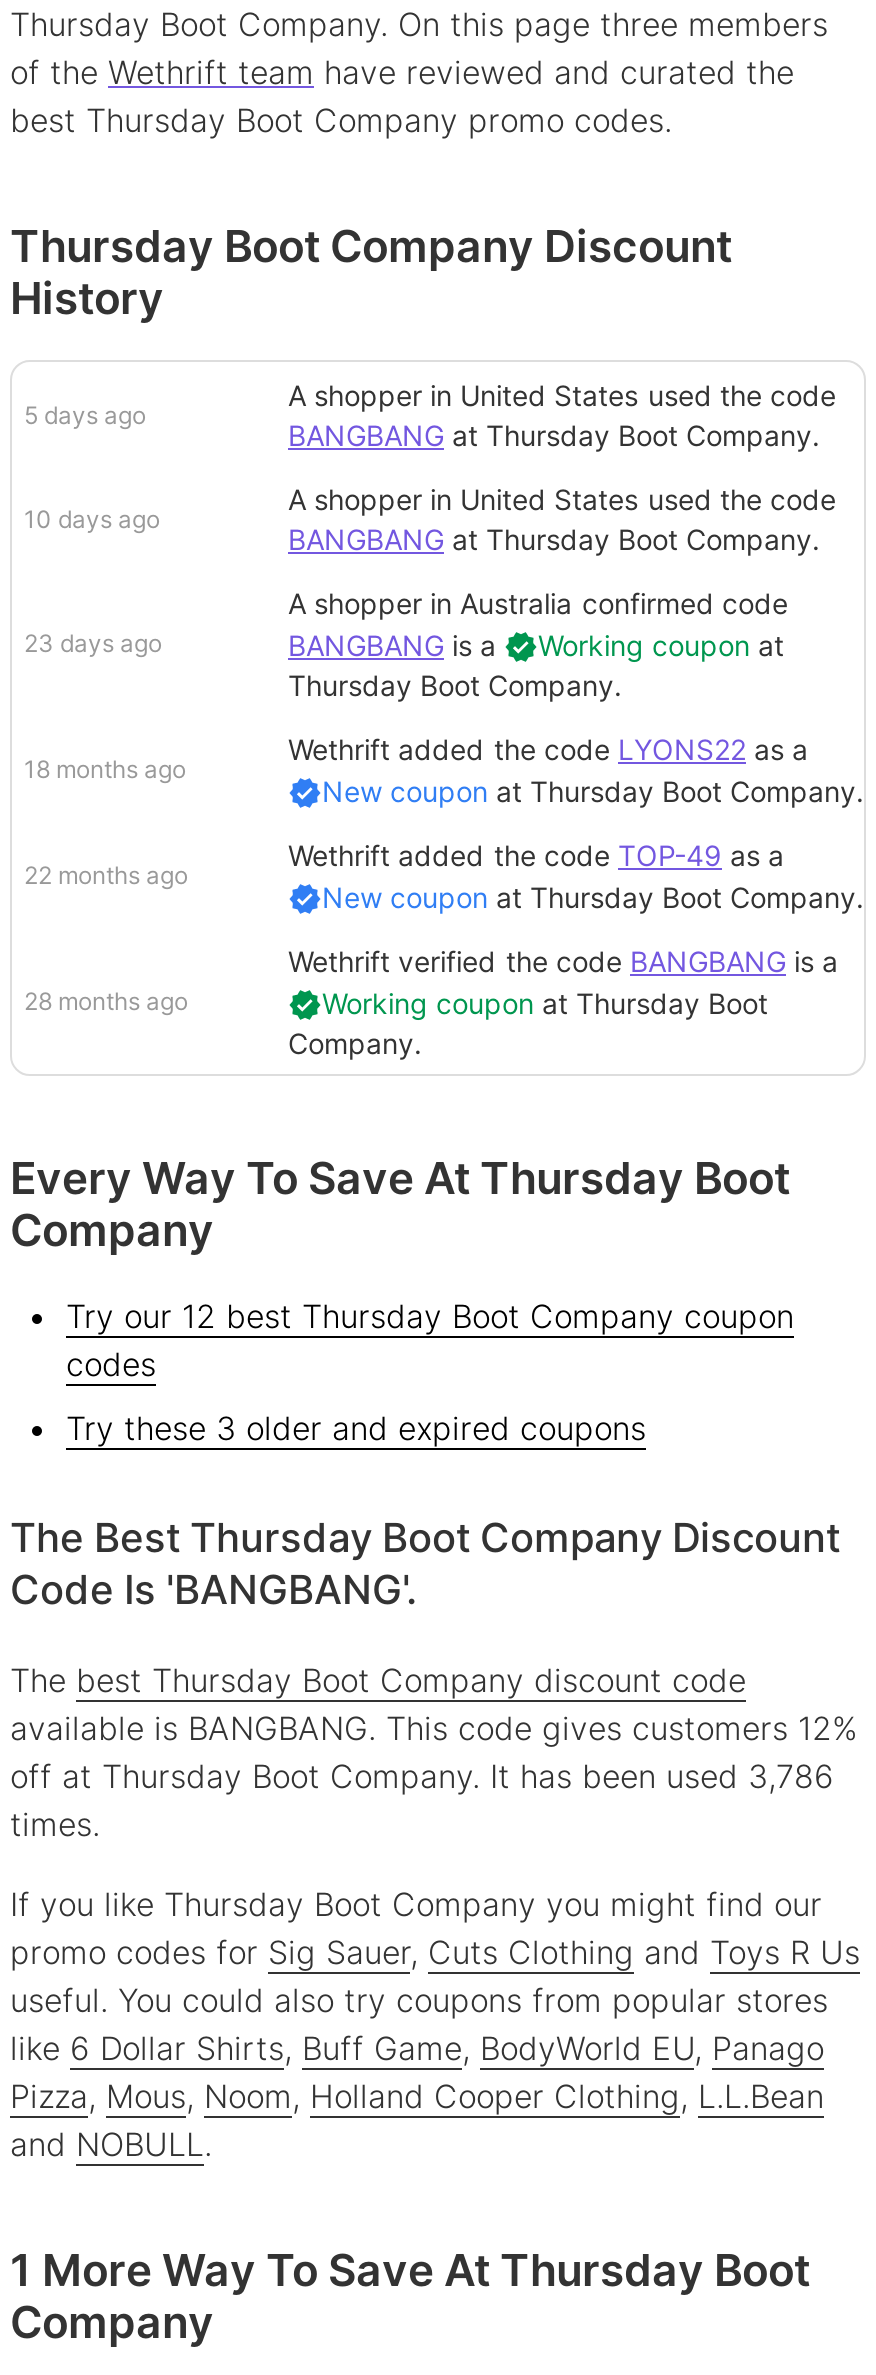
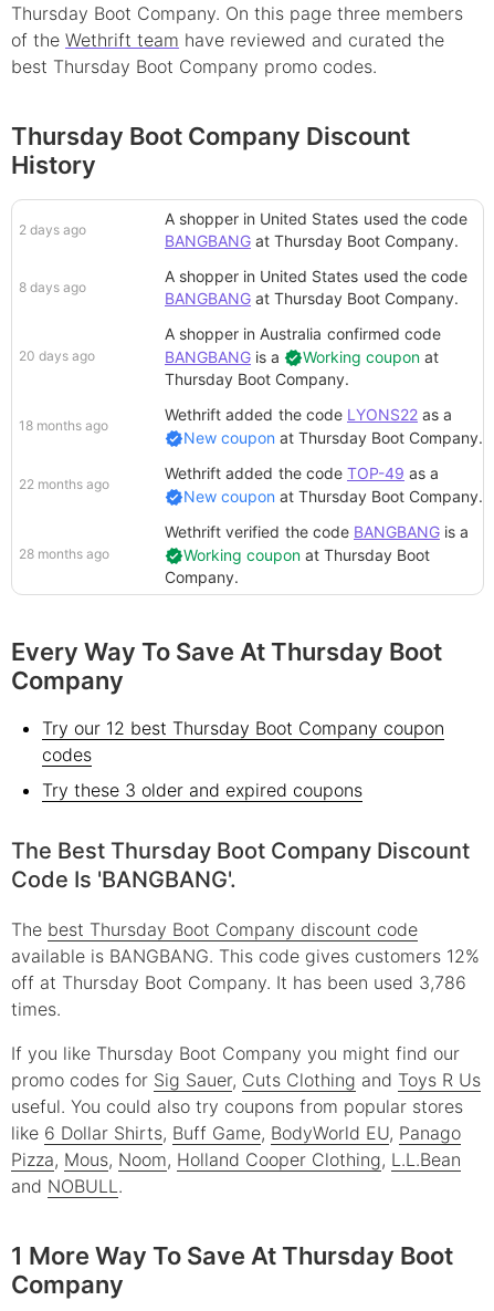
[24,400,146,430] 5 days ago -> [19,221,86,238] 2 days ago
[24,504,160,534] 10 days ago -> [19,279,86,296] 8 days ago
[24,628,162,658] 23 days ago -> [19,348,95,364] 20 days ago

